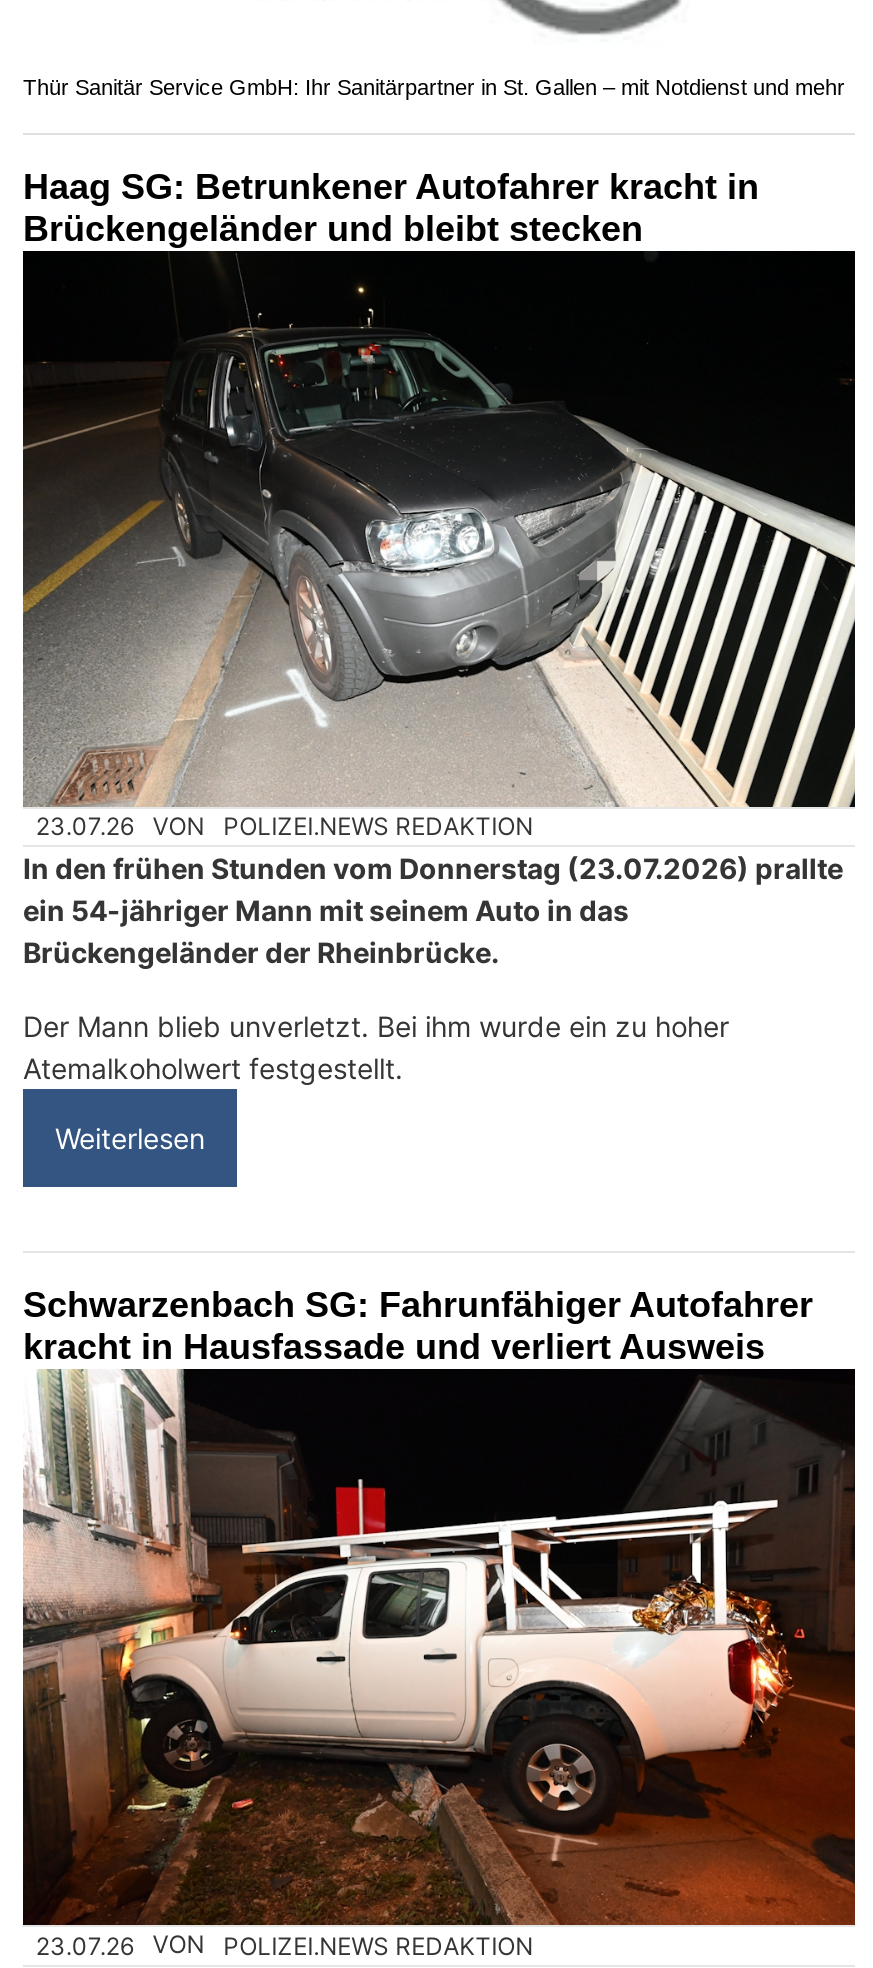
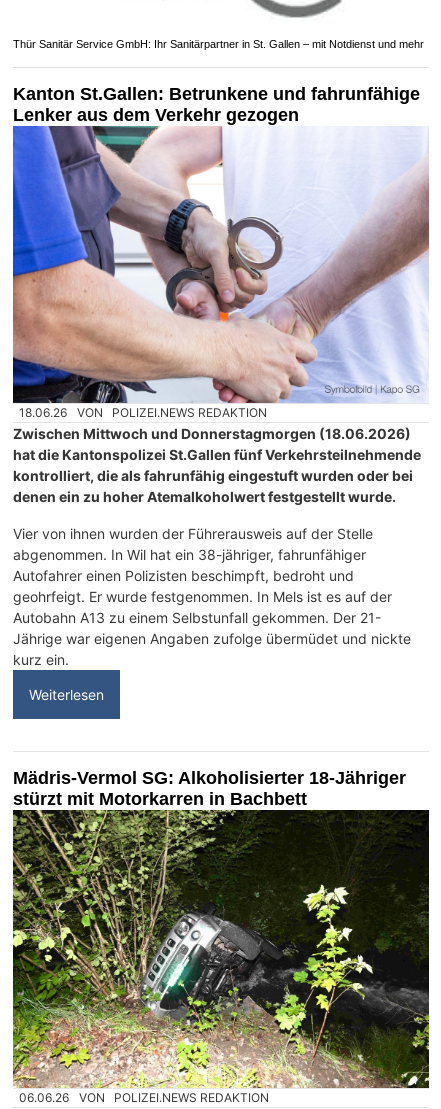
[23,167,759,249] Haag SG: Betrunkener Autofahrer kracht in | Brückengeländer und bleibt stecken -> [13,84,420,125] Kanton St.Gallen: Betrunkene und fahrunfähige | Lenker aus dem Verkehr gezogen
[21,248,857,841] [image] | 23.07.26 VON POLIZEI.NEWS REDAKTION -> [12,125,430,420] [image] | 18.06.26 VON POLIZEI.NEWS REDAKTION
[23,852,843,970] In den frühen Stunden vom Donnerstag (23.07.2026) prallte | ein 54-jähriger Mann mit seinem Auto in das | Brückengeländer der Rheinbrücke. -> [13,425,421,505] Zwischen Mittwoch und Donnerstagmorgen (18.06.2026) | hat die Kantonspolizei St.Gallen fünf Verkehrsteilnehmende | kontrolliert, die als fahrunfähig eingestuft wurden oder bei | denen ein zu hoher Atemalkoholwert festgestellt wurde.
[23,1010,729,1086] Der Mann blieb unverletzt. Bei ihm wurde ein zu hoher | Atemalkoholwert festgestellt. -> [13,525,411,668] Vier von ihnen wurden der Führerausweis auf der Stelle | abgenommen. In Wil hat ein 38-jähriger, fahrunfähiger | Autofahrer einen Polizisten beschimpft, bedroht und | geohrfeigt. Er wurde festgenommen. In Mels ist es auf der | Autobahn A13 zu einem Selbstunfall gekommen. Der 21- | Jährige war eigenen Angaben zufolge übermüdet und nickte | kurz ein.
[23,1286,813,1368] Schwarzenbach SG: Fahrunfähiger Autofahrer | kracht in Hausfassade und verliert Ausweis -> [13,768,406,809] Mädris-Vermol SG: Alkoholisierter 18-Jähriger | stürzt mit Motorkarren in Bachbett
[21,1368,857,1960] [image] | 23.07.26 VON POLIZEI.NEWS REDAKTION -> [12,810,430,1105] [image] | 06.06.26 VON POLIZEI.NEWS REDAKTION

